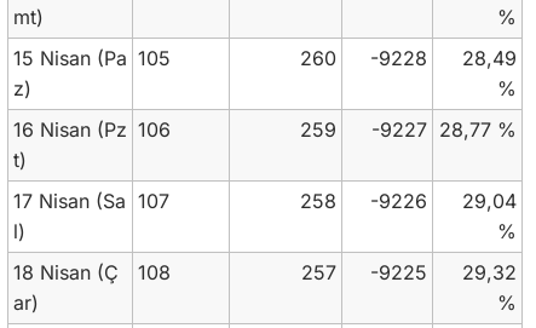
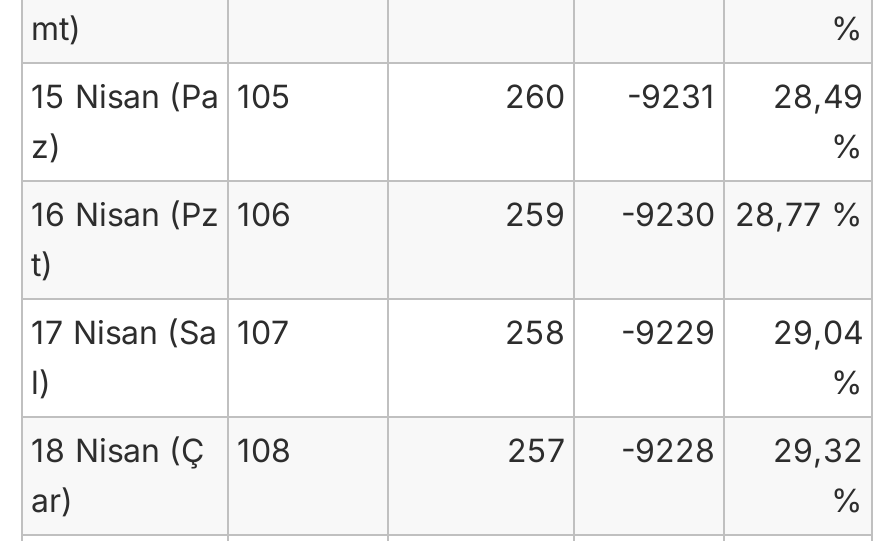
[300,46,517,70] 260 -9228 28,49 -> [505,76,863,116] 260 -9231 28,49
[300,117,517,142] 259 -9227 28,77 % -> [505,194,863,234] 259 -9230 28,77 %
[300,189,517,213] 258 -9226 29,04 -> [505,312,863,352] 258 -9229 29,04
[301,260,517,284] 257 -9225 29,32 -> [507,430,863,470] 257 -9228 29,32

